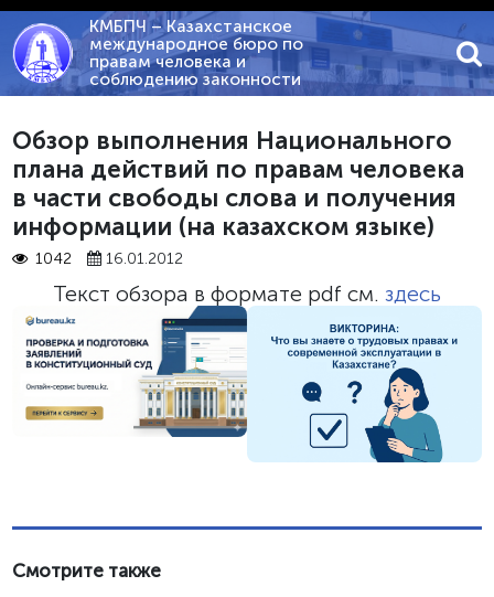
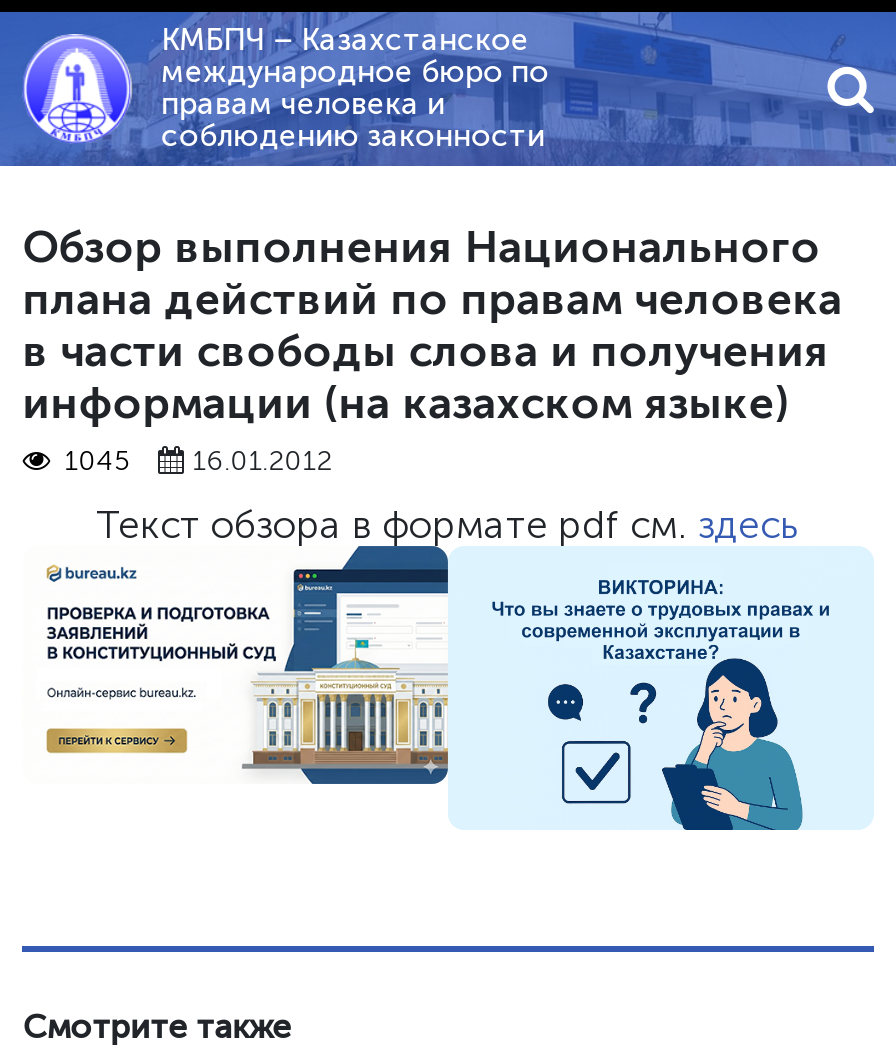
[35,250,183,268] 1042 16.01.2012 -> [64,444,332,478] 1045 16.01.2012

